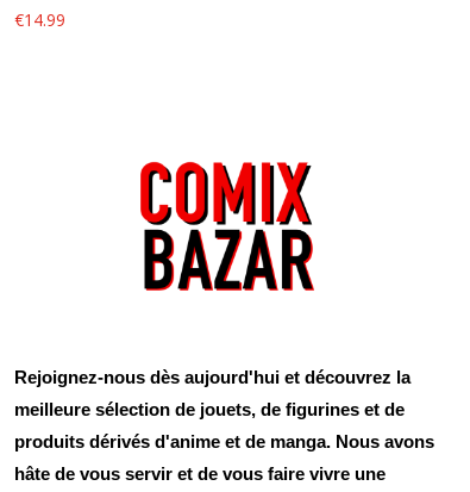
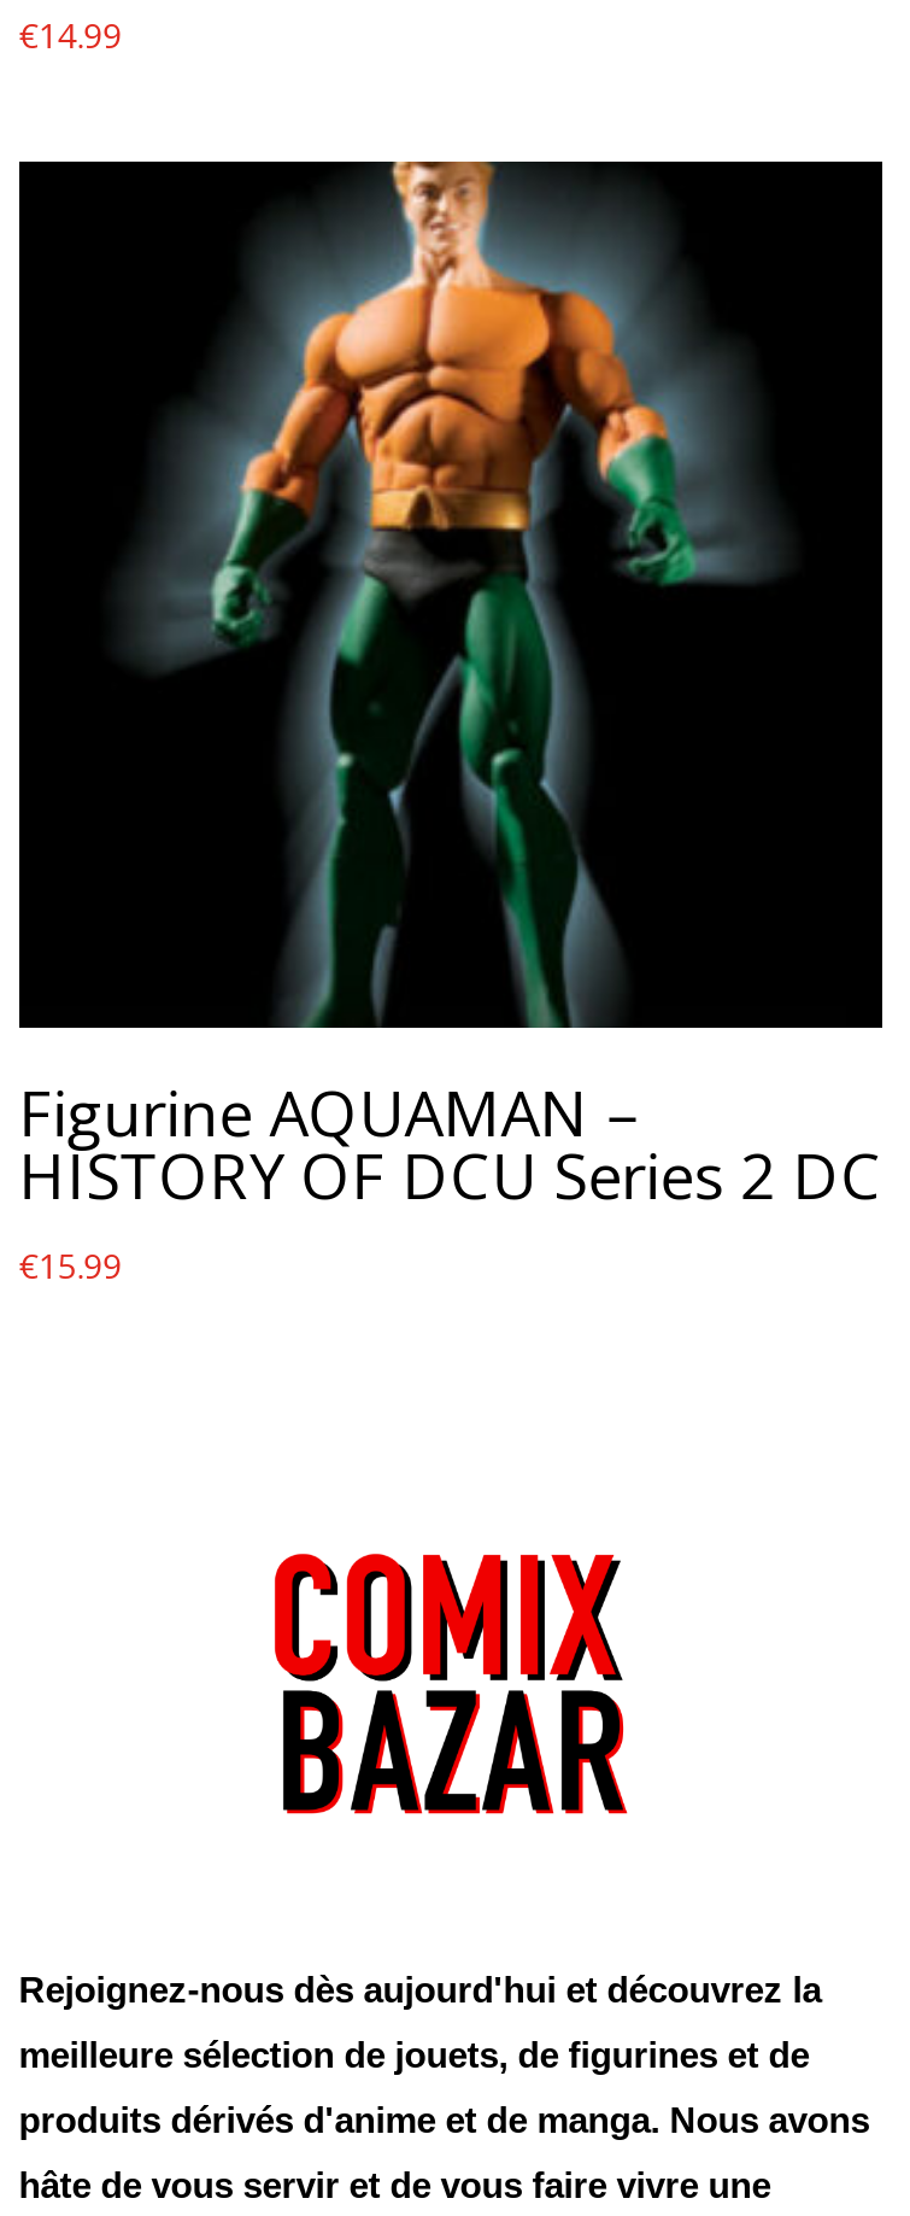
none -> [17,158,885,1288] [image] | Figurine AQUAMAN – | HISTORY OF DCU Series 2 DC | €15.99

